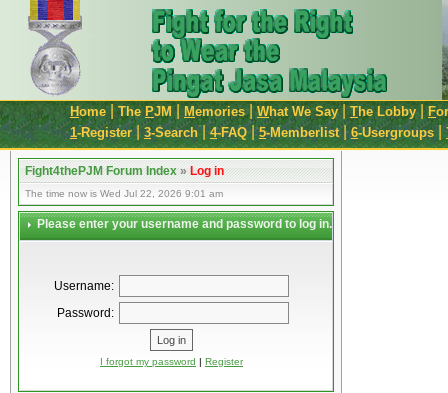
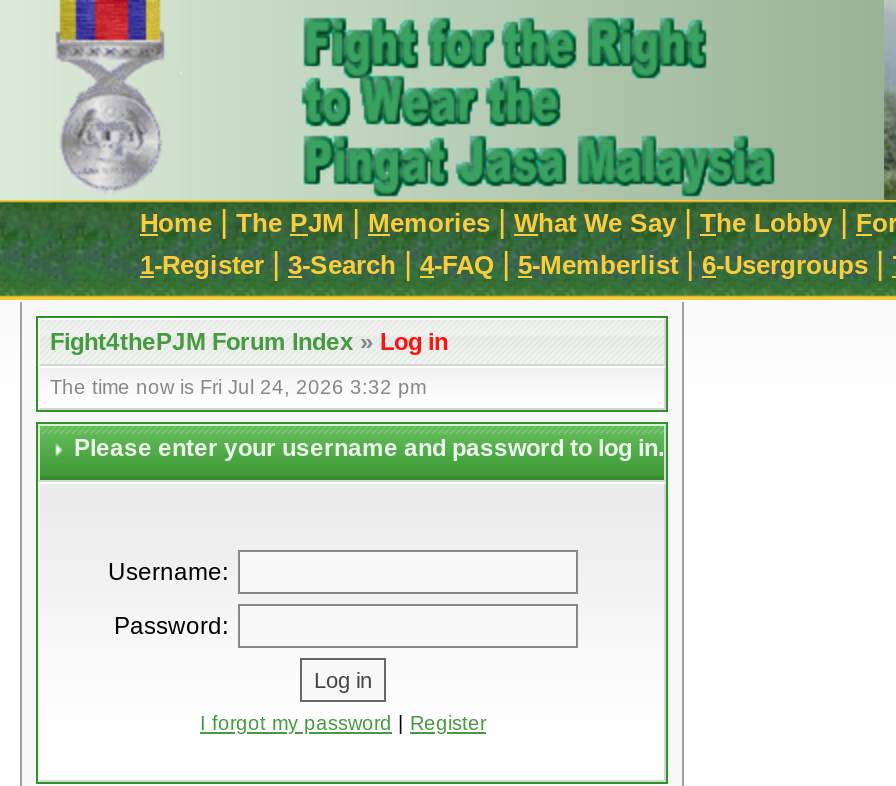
[25,188,223,199] The time now is Wed Jul 22, 2026 9:01 am -> [50,376,426,398] The time now is Fri Jul 24, 2026 3:32 pm

